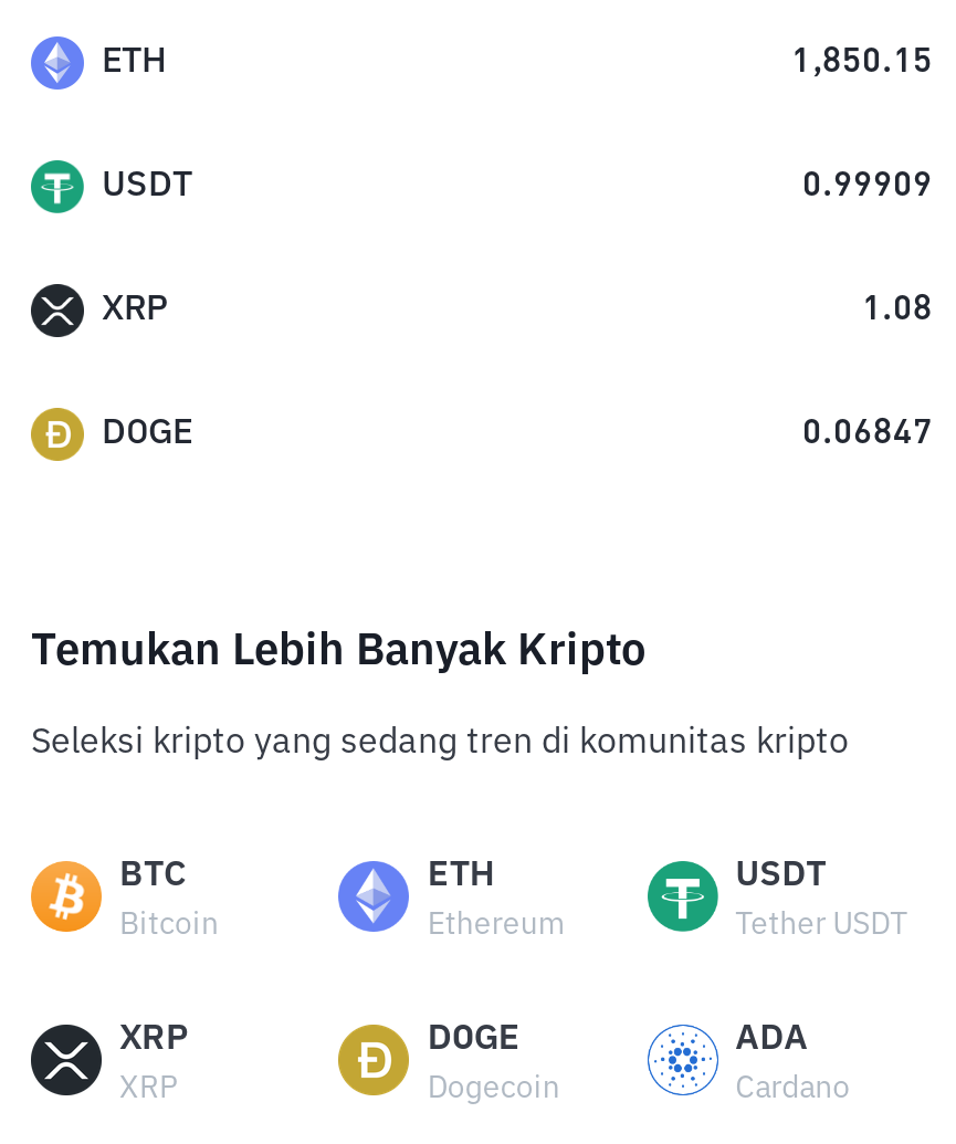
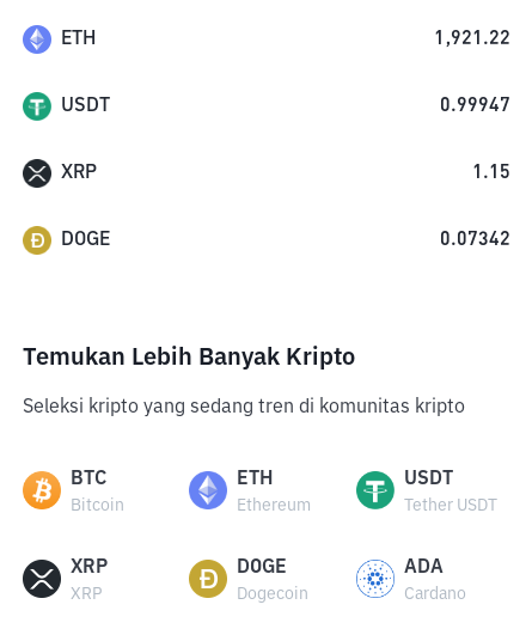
[791,45,933,81] 1,850.15 -> [434,30,510,49] 1,921.22
[802,169,933,204] 0.99909 -> [440,97,510,116] 0.99947
[862,293,933,328] 1.08 -> [472,164,510,183] 1.15
[802,417,933,452] 0.06847 -> [440,231,510,250] 0.07342

